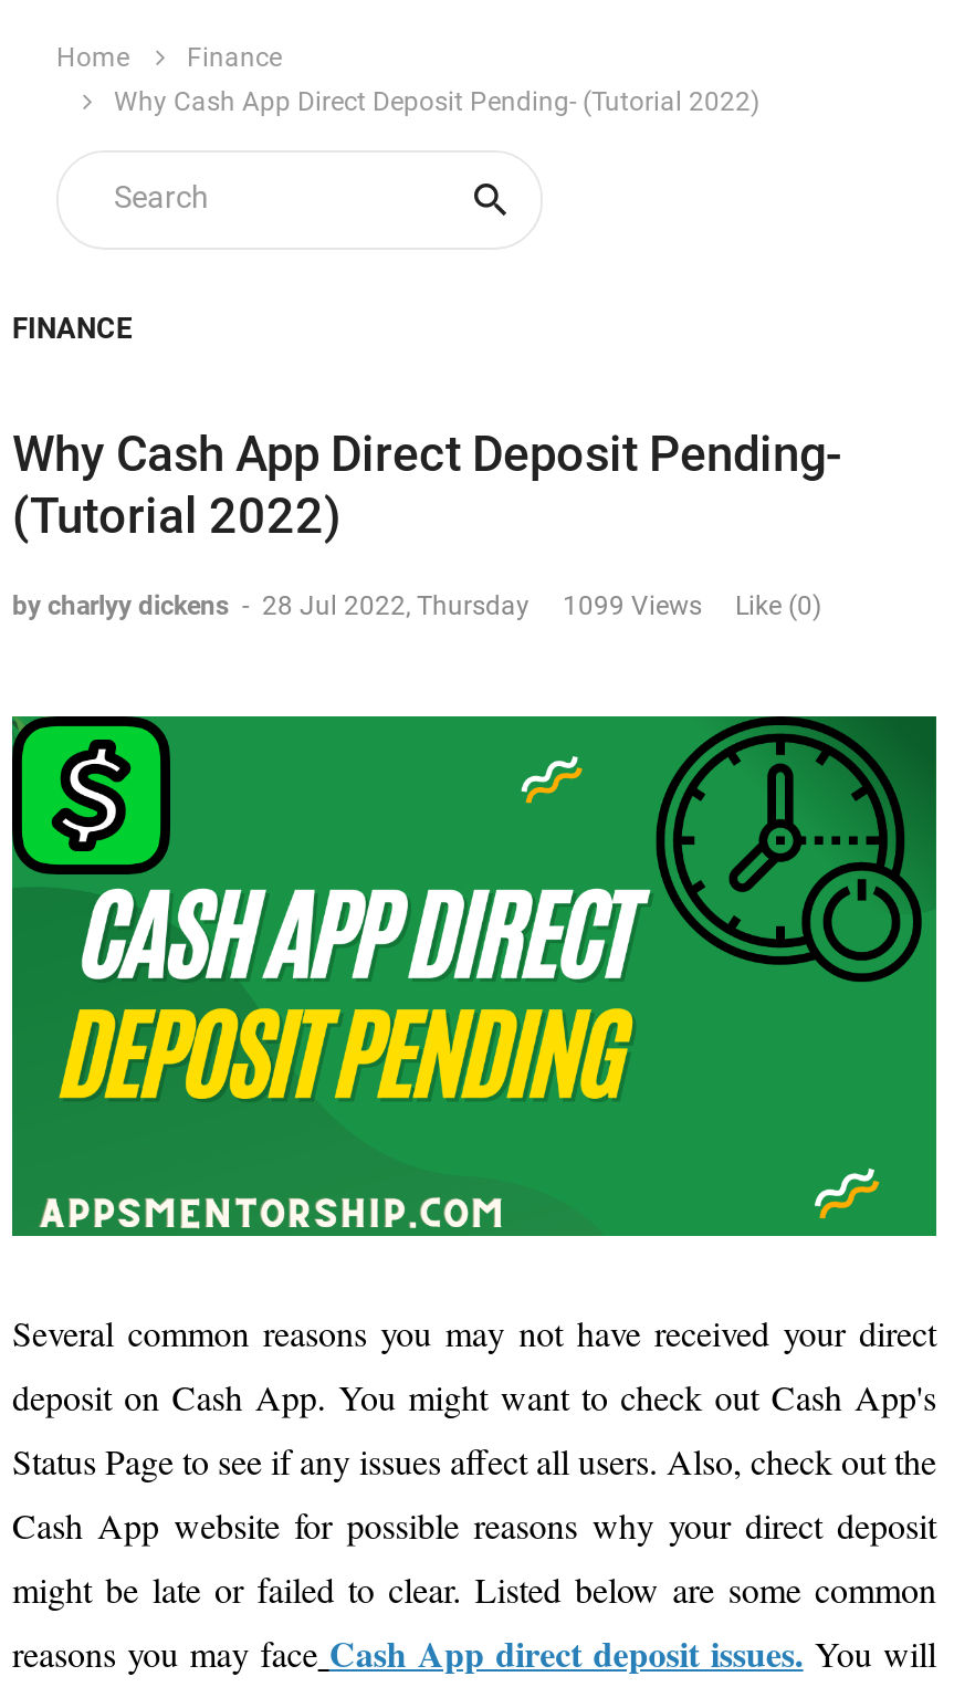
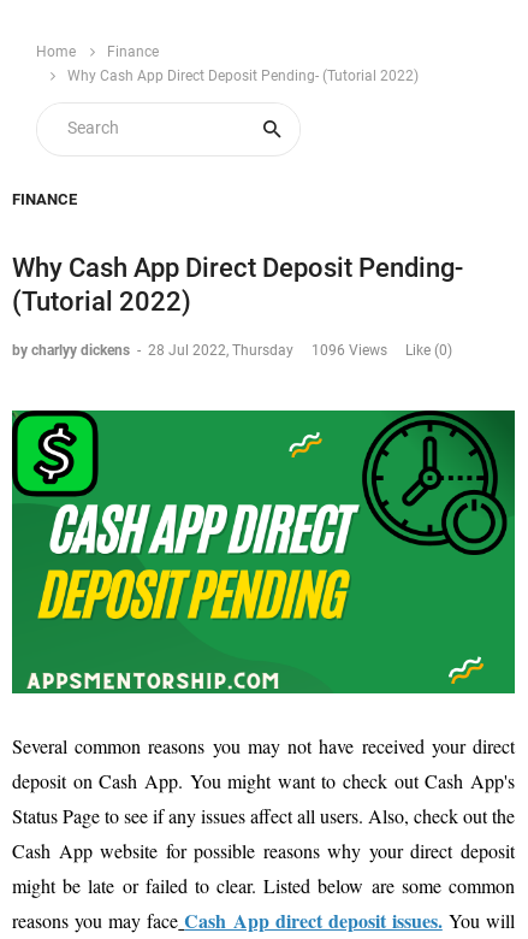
[12,590,821,621] by charlyy dickens - 28 Jul 2022, Thursday 1099 Views Like (0) -> [12,342,452,359] by charlyy dickens - 28 Jul 2022, Thursday 1096 Views Like (0)

